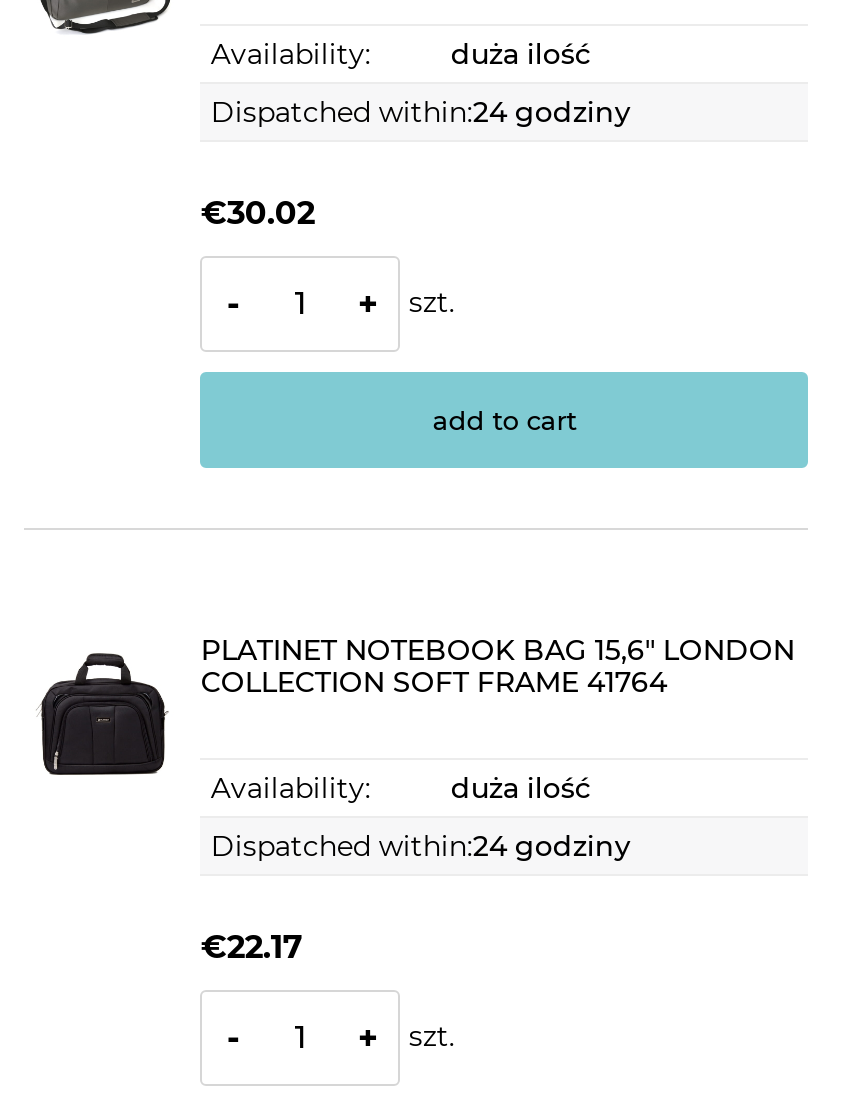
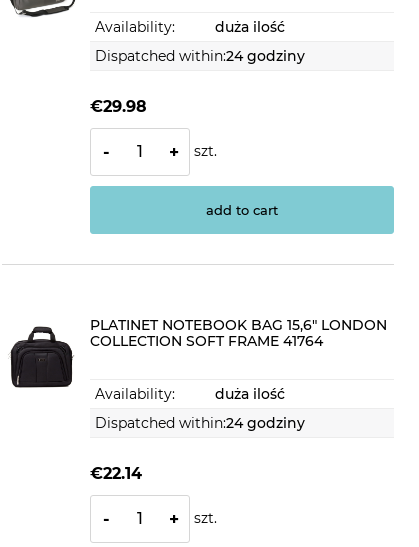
[201,194,315,232] €30.02 -> [90,97,147,116] €29.98
[201,929,303,967] €22.17 -> [90,464,142,483] €22.14

